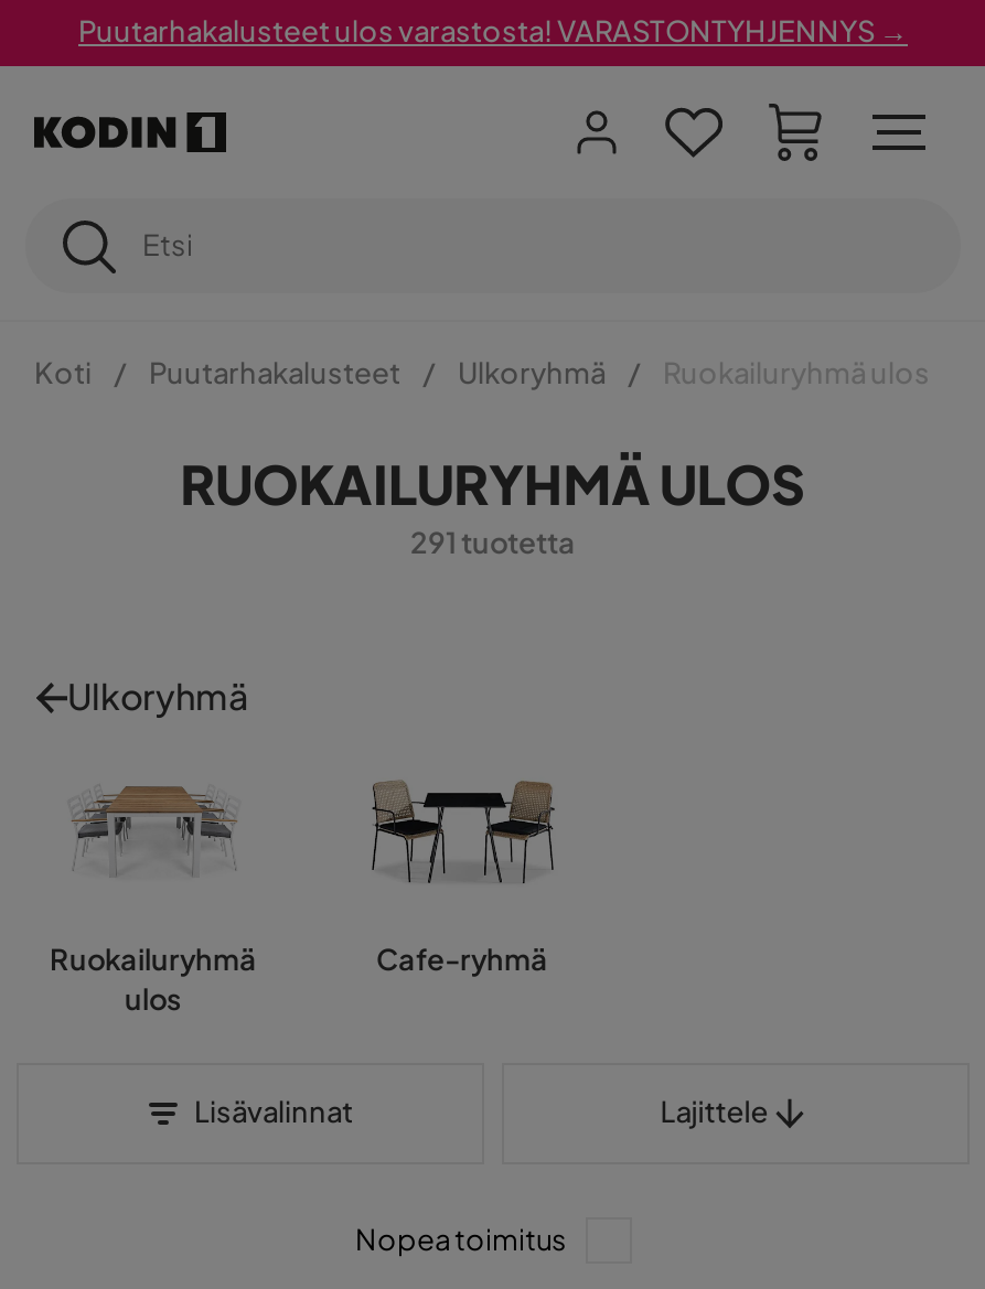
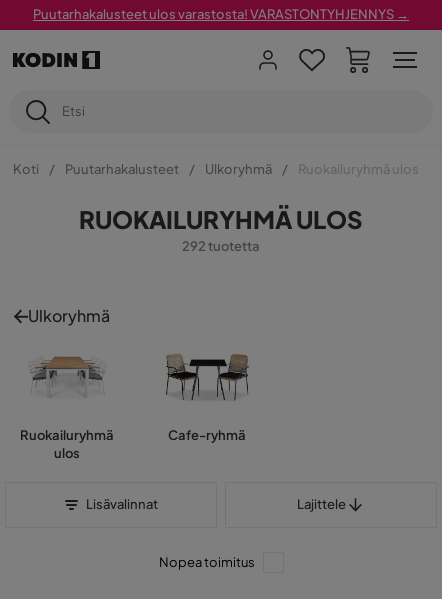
[410,525,576,560] 291 tuotetta -> [182,238,260,254] 292 tuotetta

